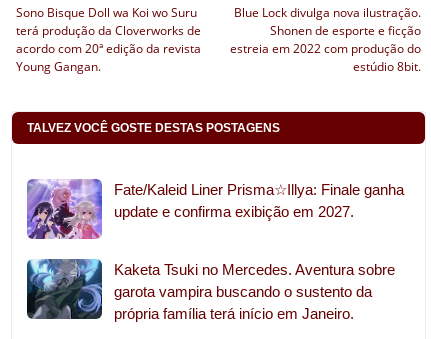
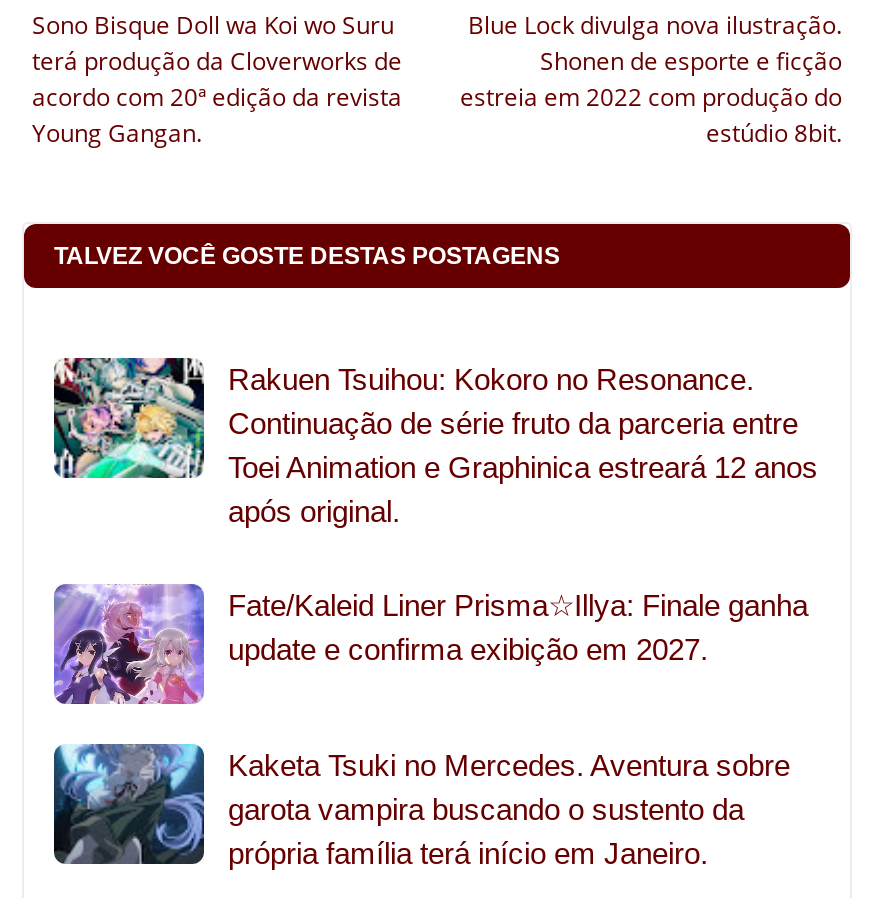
none -> [52,356,818,527] [image] | Rakuen Tsuihou: Kokoro no Resonance. | Continuação de série fruto da parceria entre | Toei Animation e Graphinica estreará 12 anos | após original.

